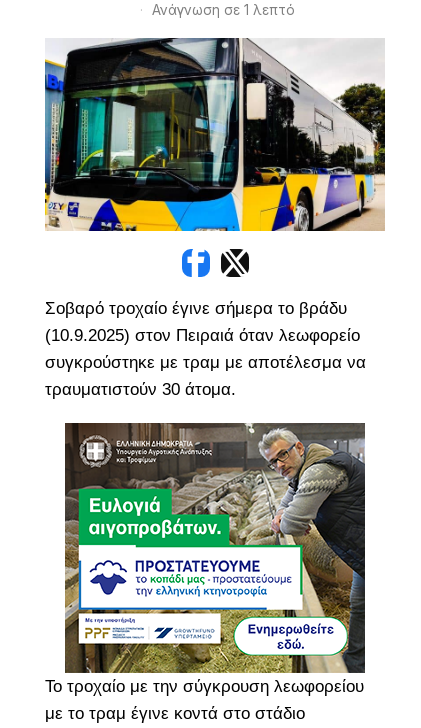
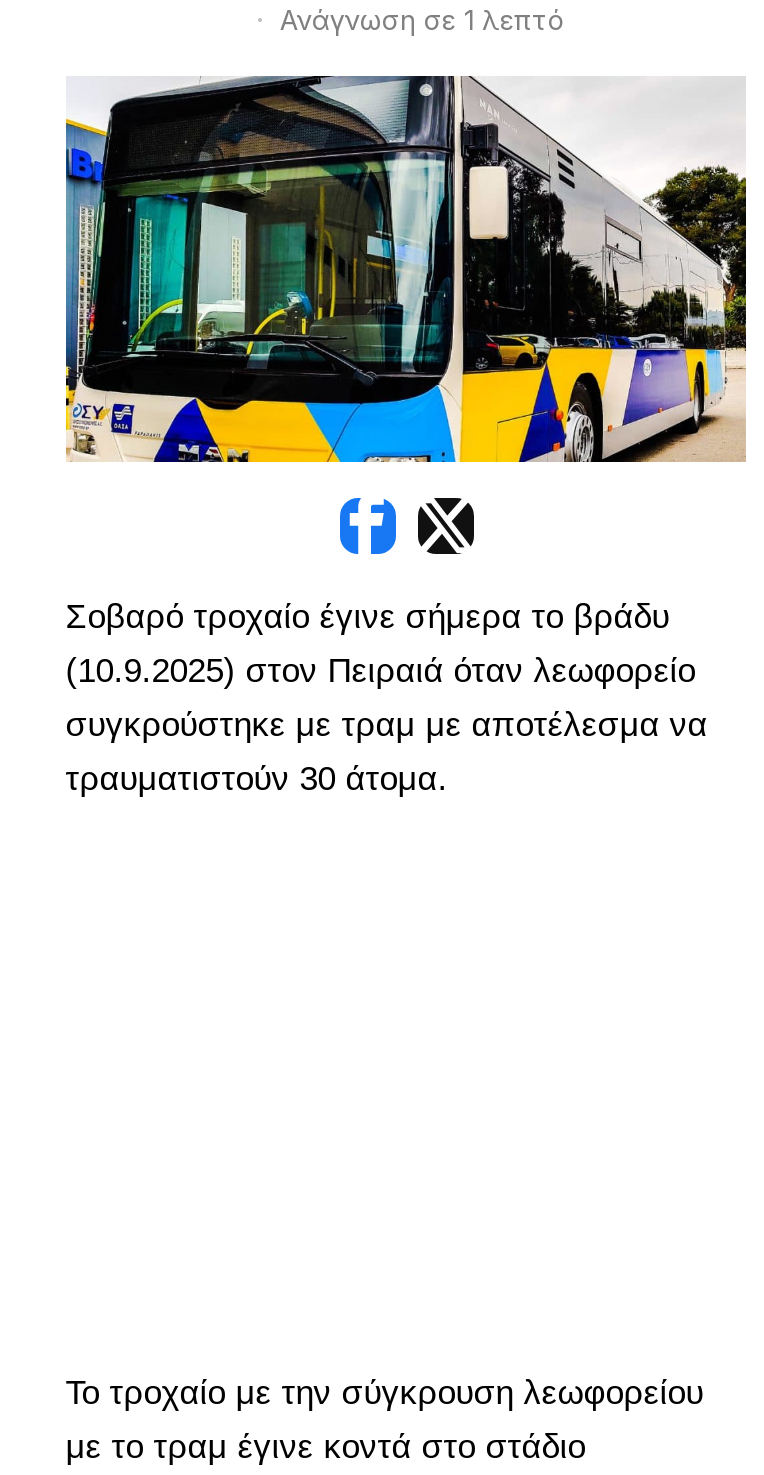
[64,422,366,674] [image] -> none

